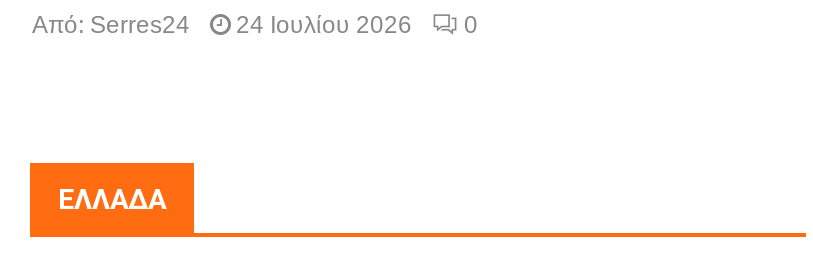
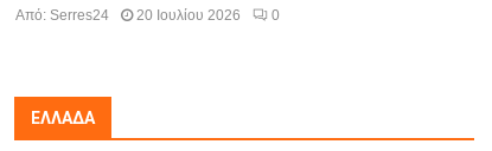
[32,10,478,38] Από: Serres24 24 Ιουλίου 2026 0 -> [15,6,280,23] Από: Serres24 20 Ιουλίου 2026 0

